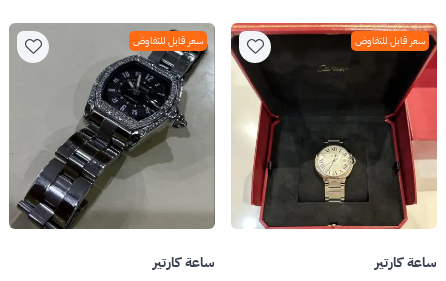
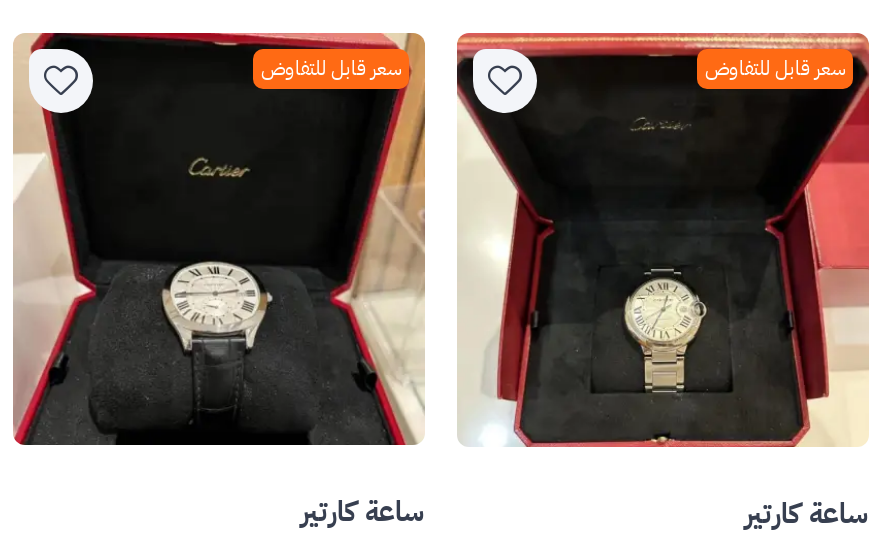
[9,23,216,230] [image] -> [13,32,425,446] [image]

